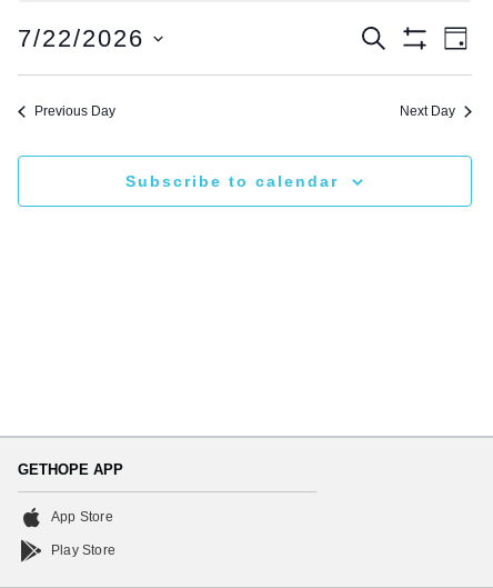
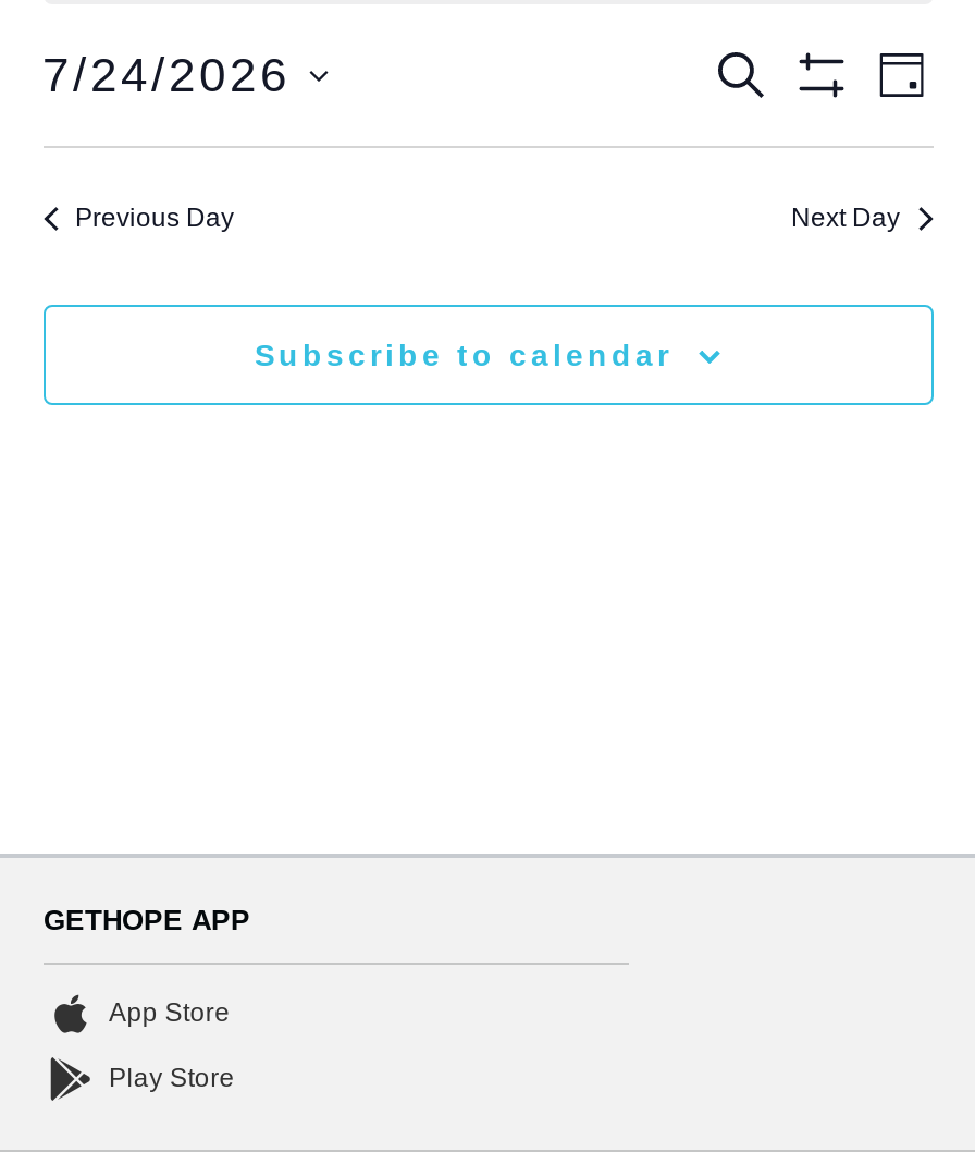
[17,25,144,52] 7/22/2026 -> [42,48,291,103] 7/24/2026

